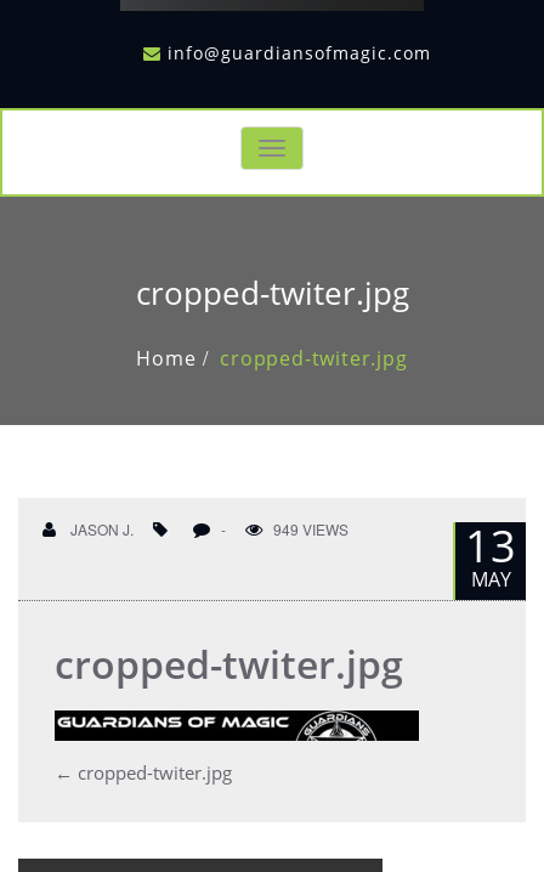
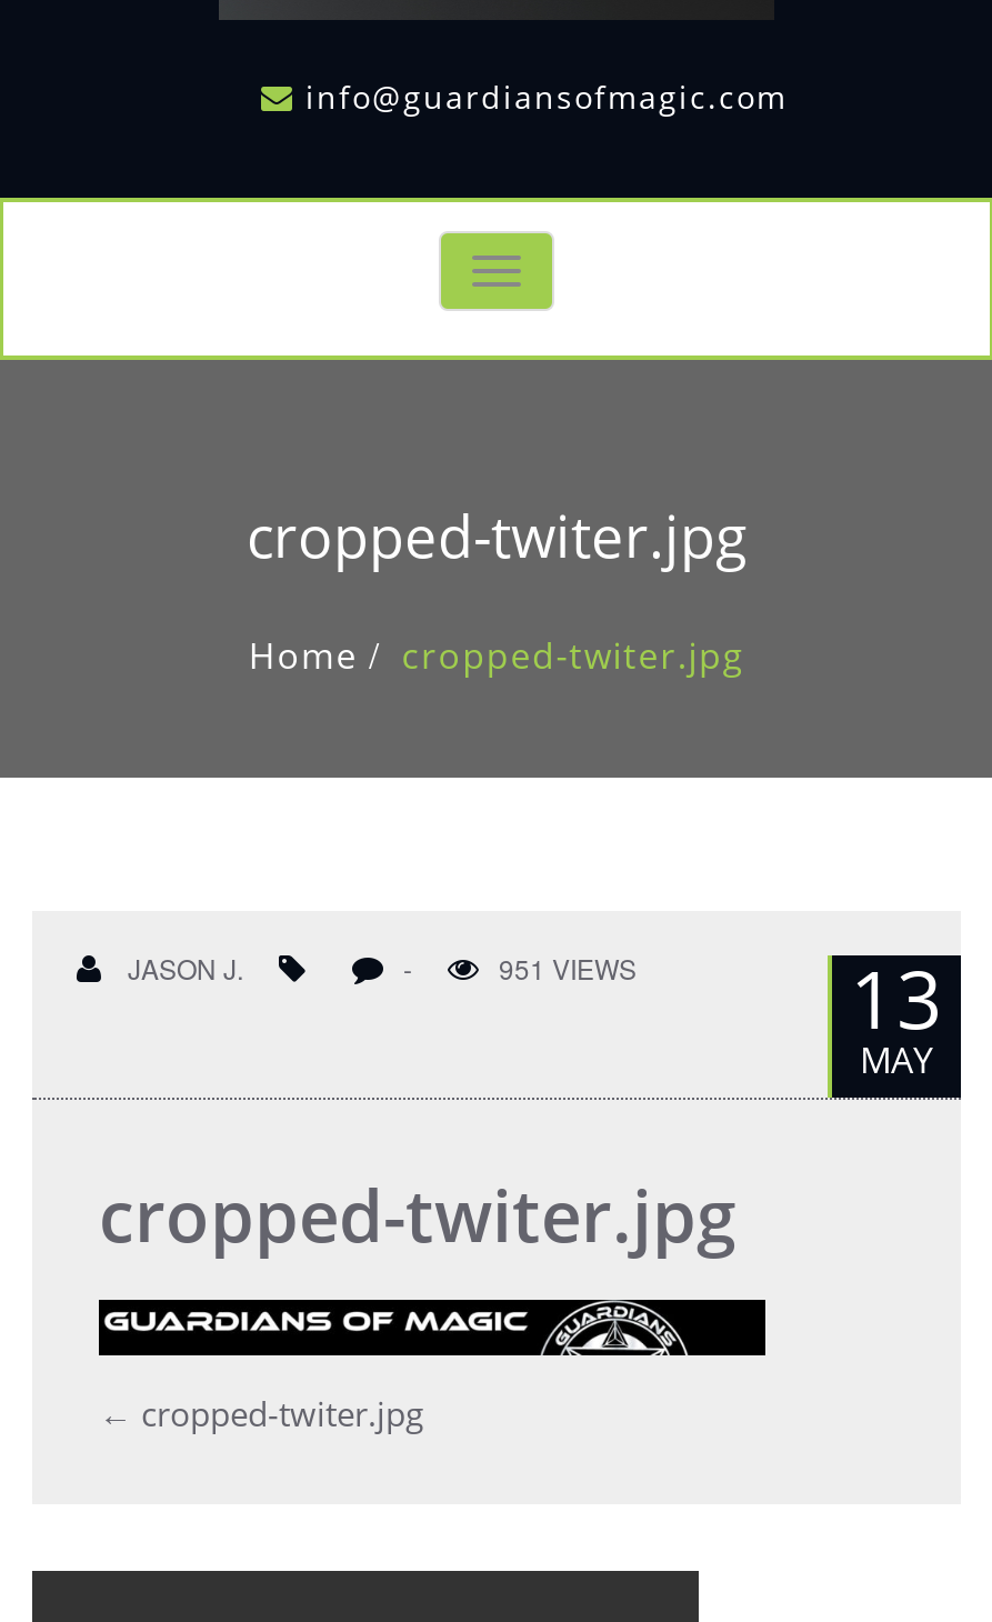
[273,519,348,539] 949 VIEWS -> [499,949,637,987] 951 VIEWS

